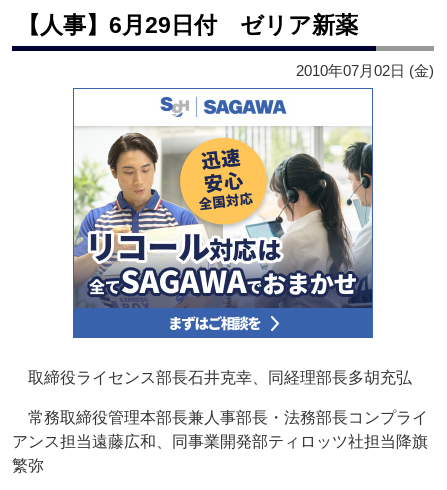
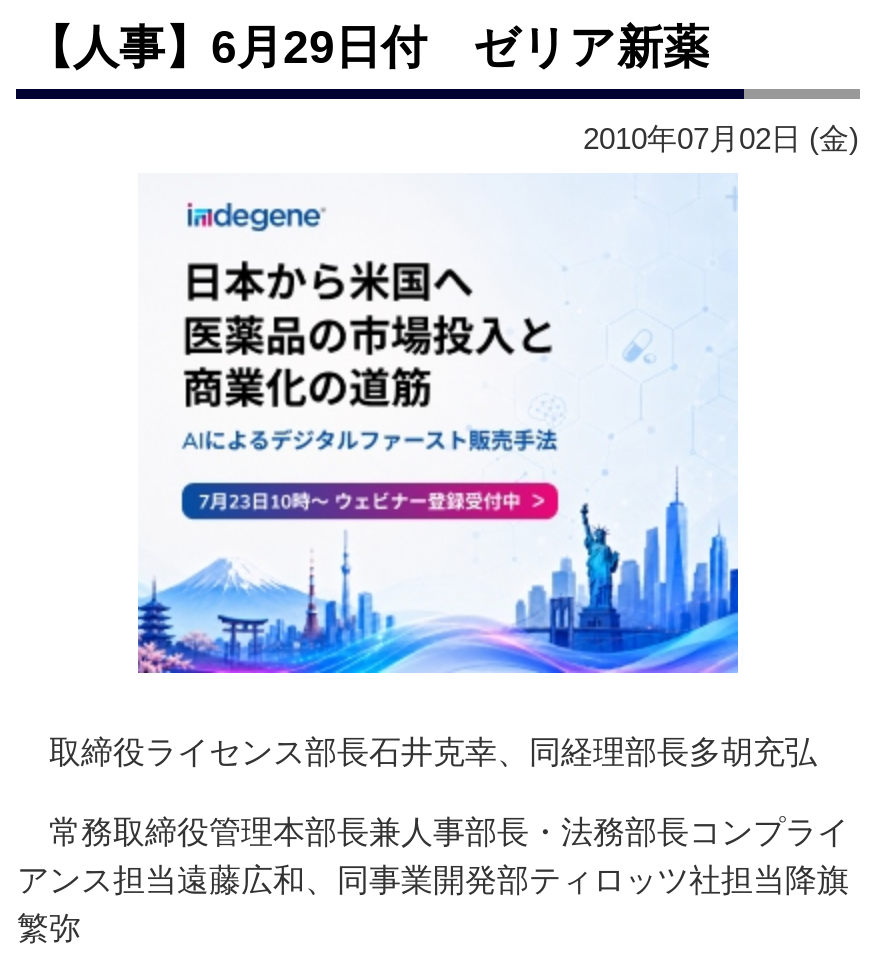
[72,87,374,339] [image] -> [136,173,738,675] [image]

